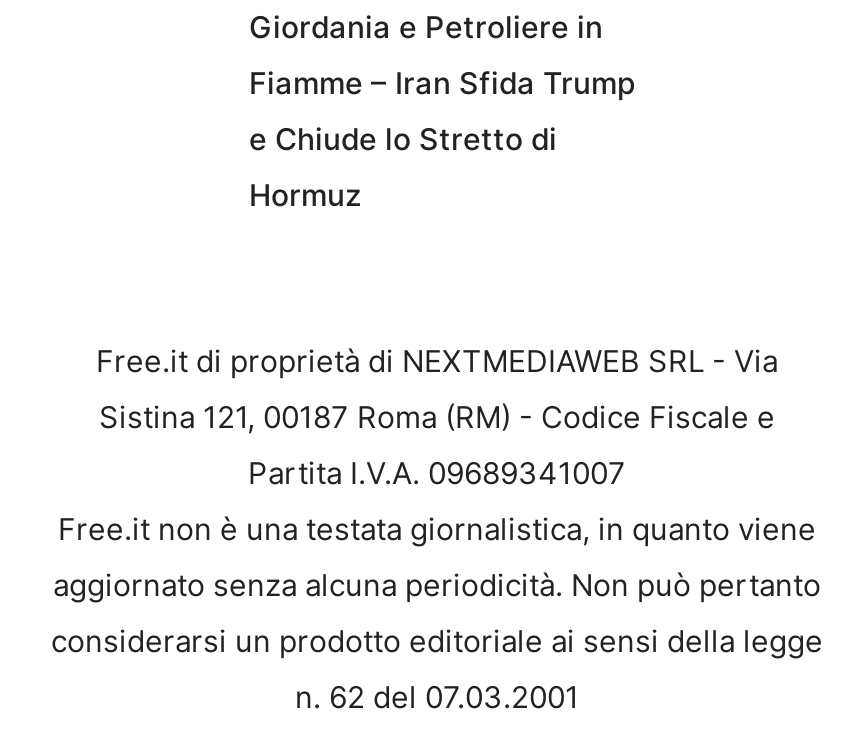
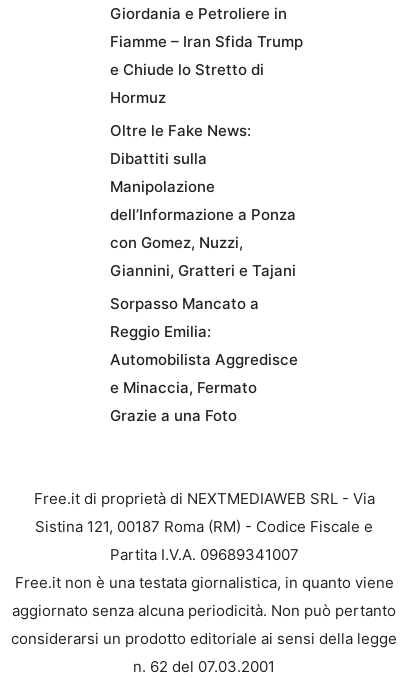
none -> [110,121,298,425] Oltre le Fake News: | Dibattiti sulla | Manipolazione | dell’Informazione a Ponza | con Gomez, Nuzzi, | Giannini, Gratteri e Tajani | Sorpasso Mancato a | Reggio Emilia: | Automobilista Aggredisce | e Minaccia, Fermato | Grazie a una Foto

